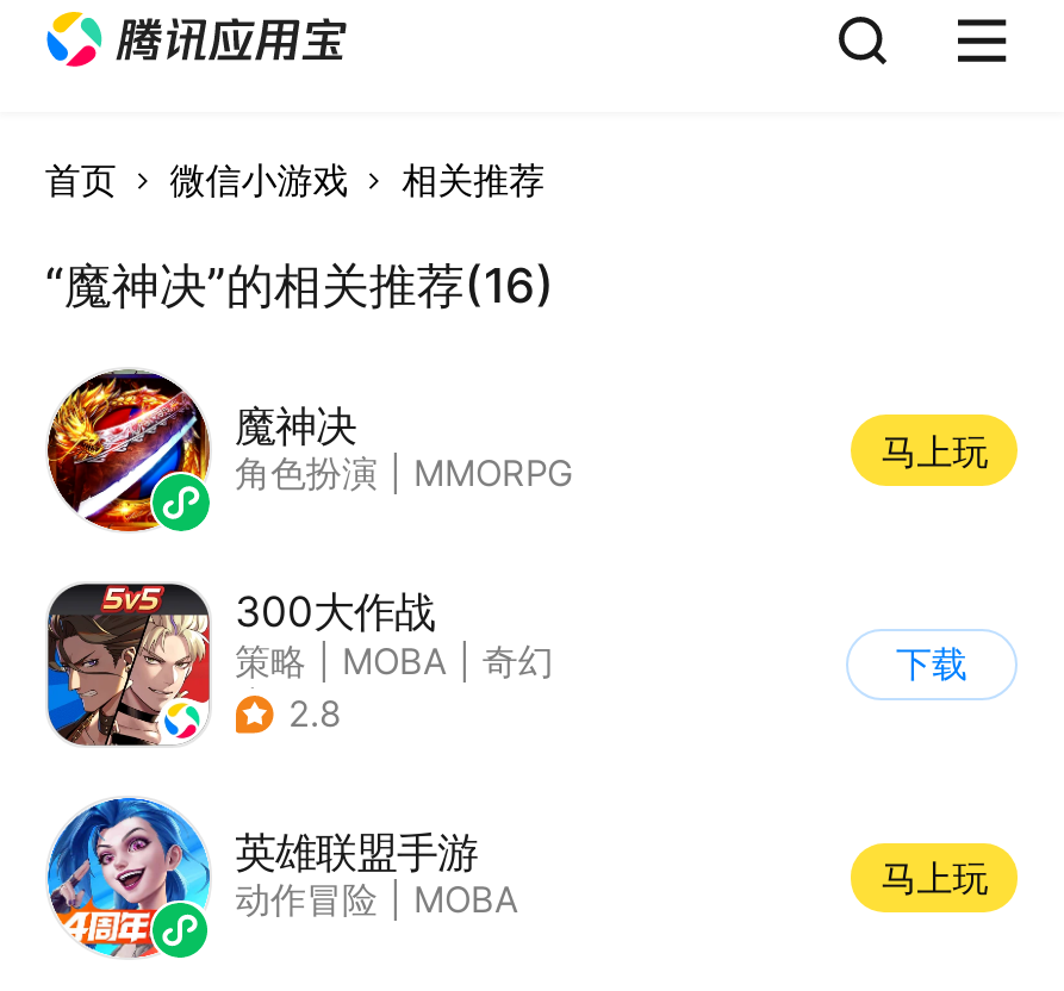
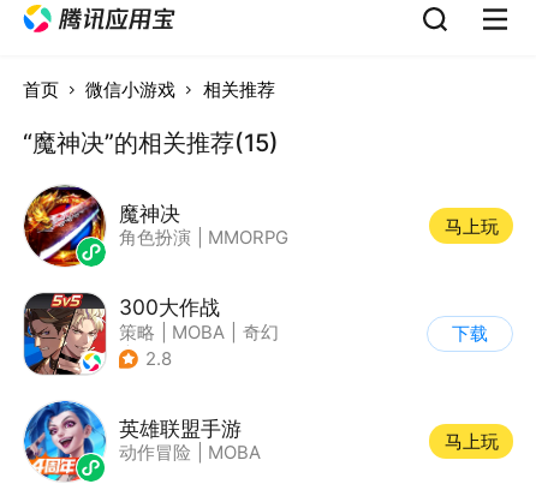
[45,256,555,313] “魔神决”的相关推荐(16) -> [23,128,279,157] “魔神决”的相关推荐(15)

